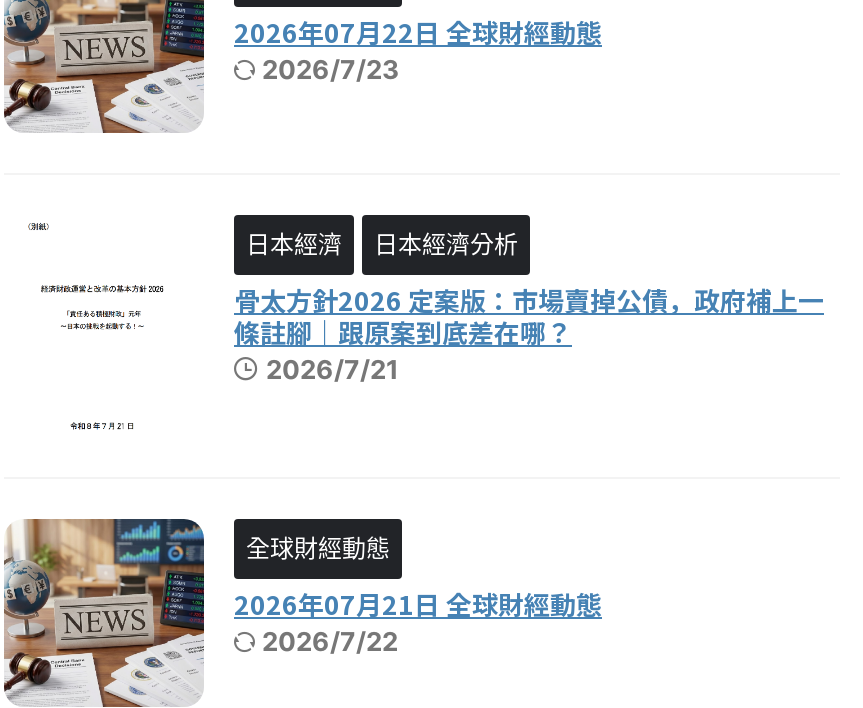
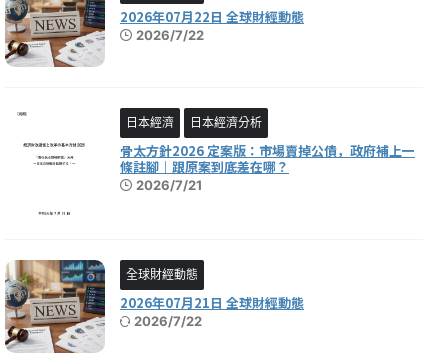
[262,53,400,85] 2026/7/23 -> [136,26,204,42] 2026/7/22

